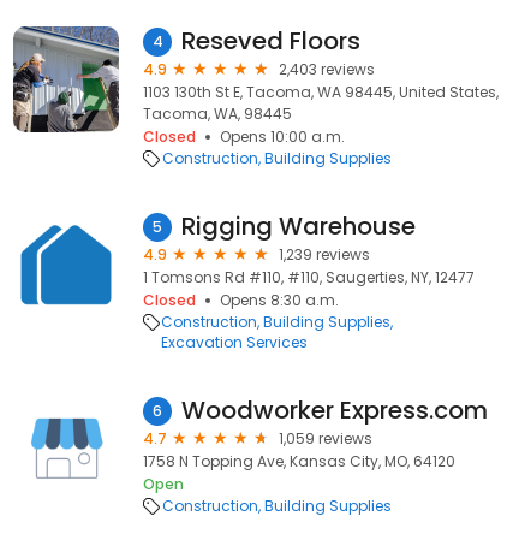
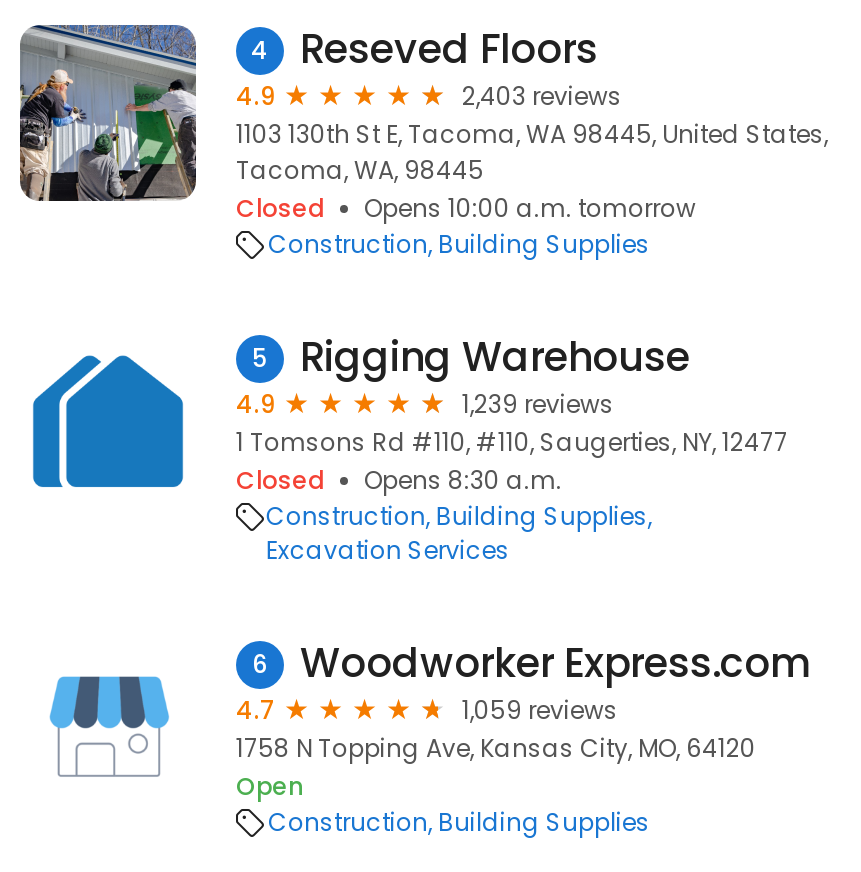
[220,126,345,147] Opens 10:00 a.m. -> [364,191,696,225] Opens 10:00 a.m. tomorrow

